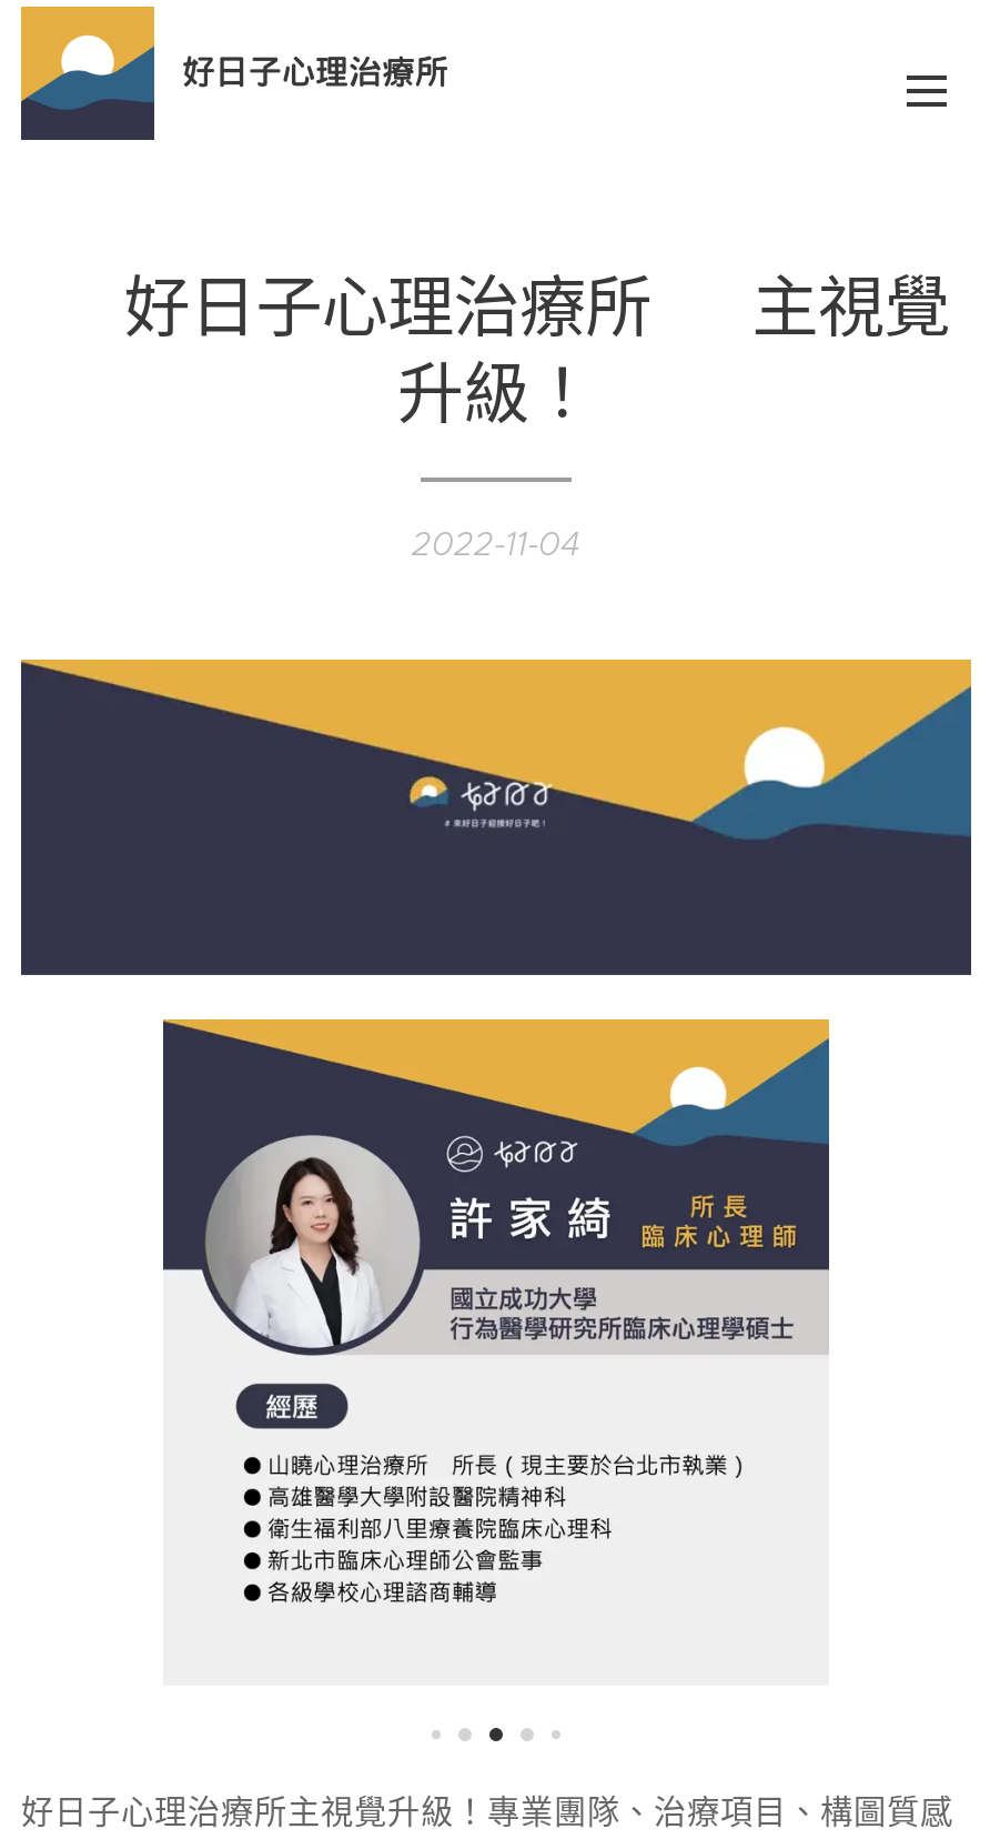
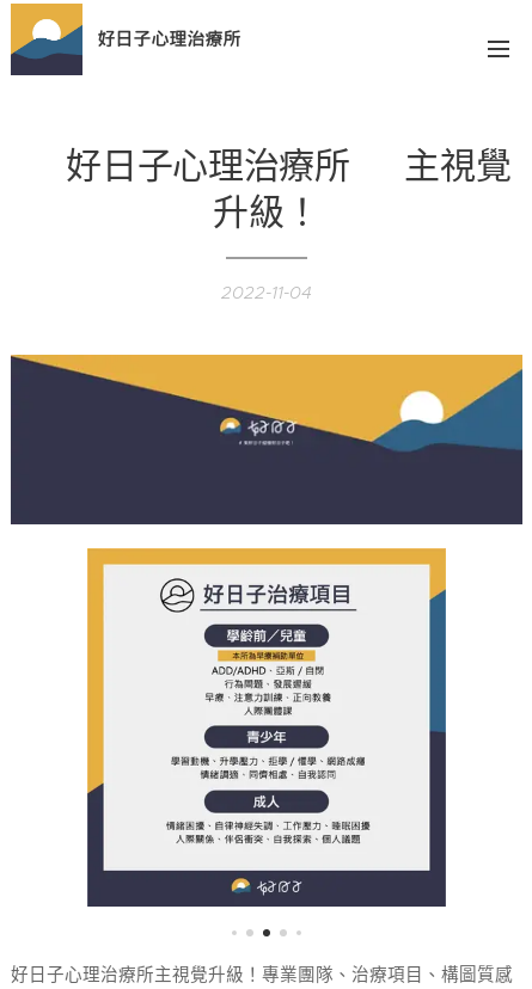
[161,1019,831,1686] [image] -> [86,548,447,908] [image]

